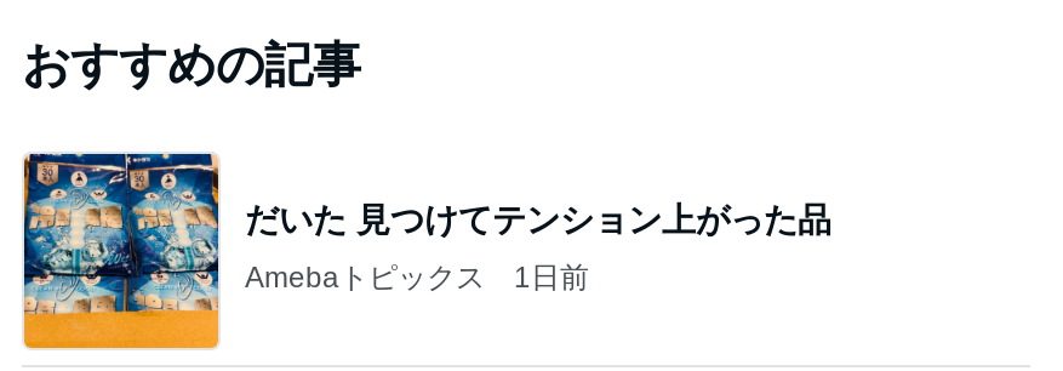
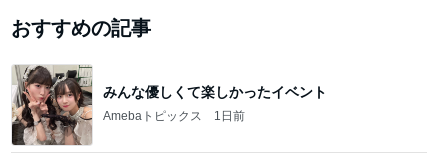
[22,152,831,350] [image] | だいた 見つけてテンション上がった品 -> [11,64,327,146] [image] | みんな優しくて楽しかったイベント

